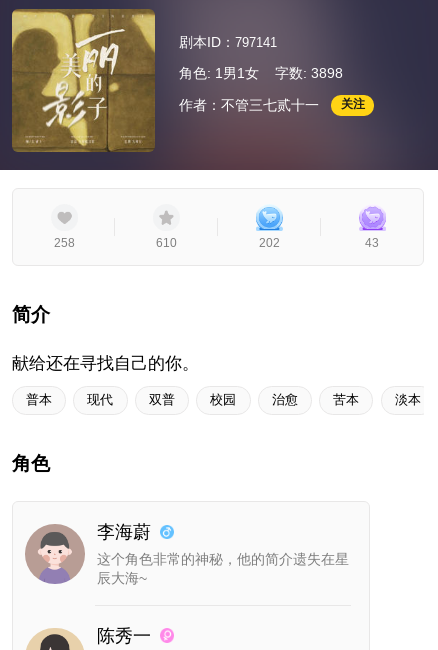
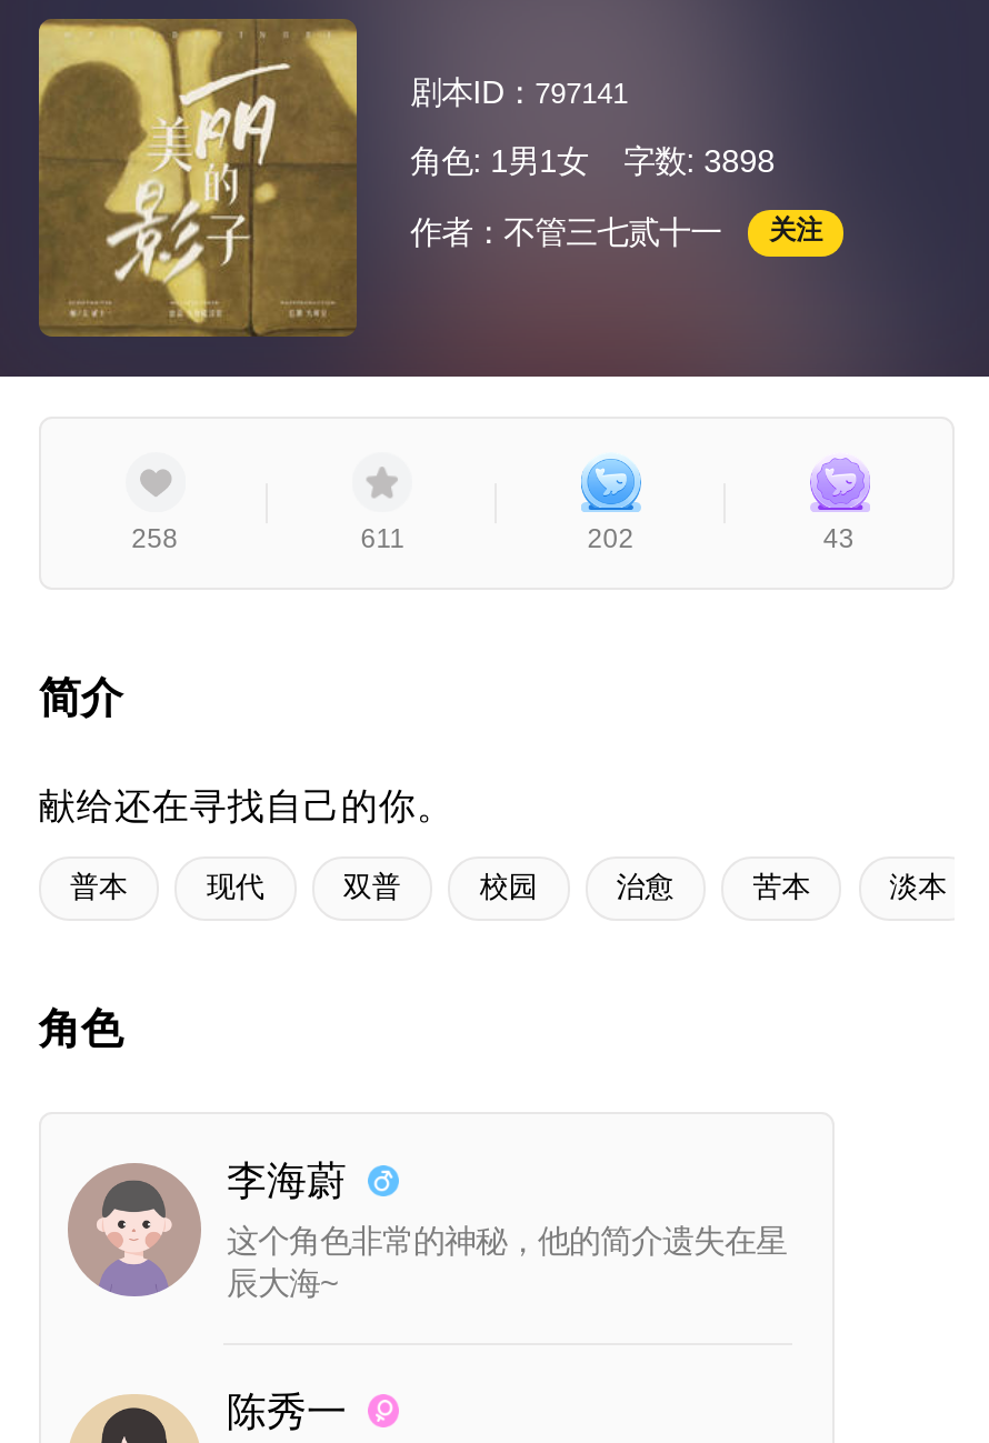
[156,236,177,250] 610 -> [360,524,405,555] 611

